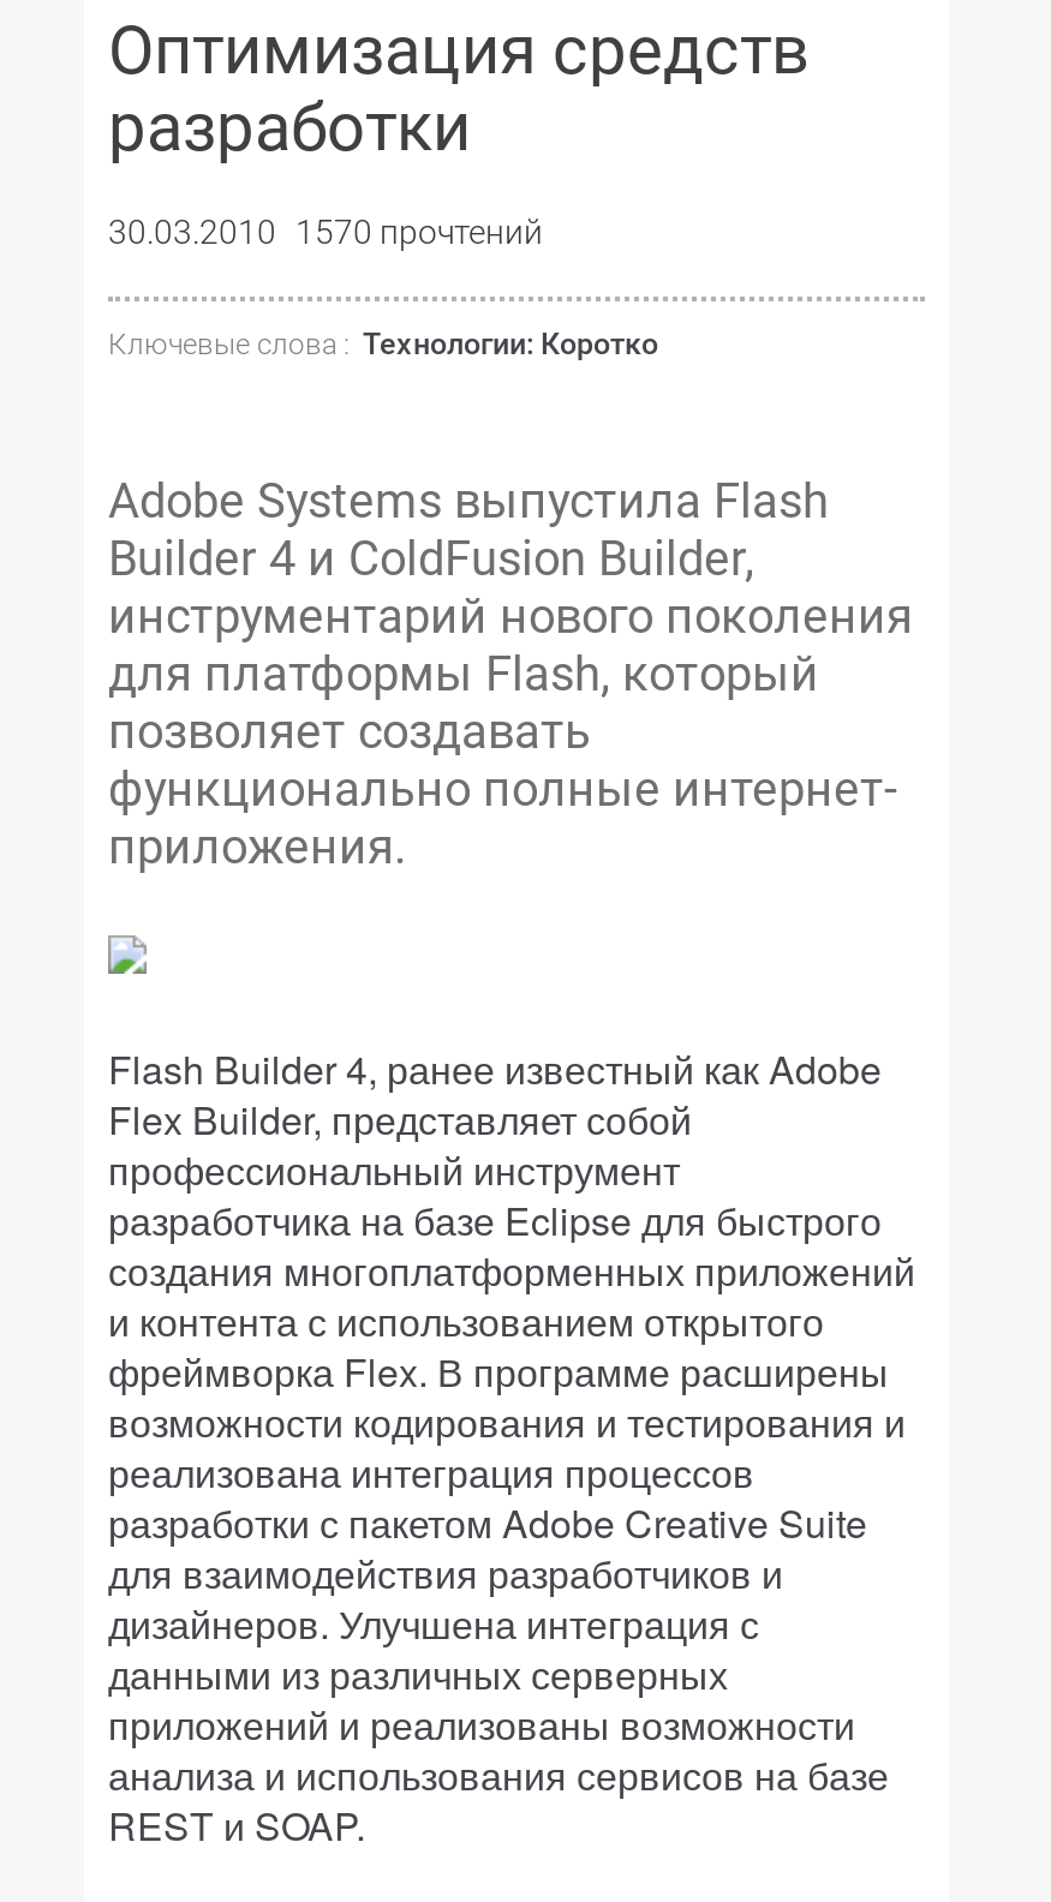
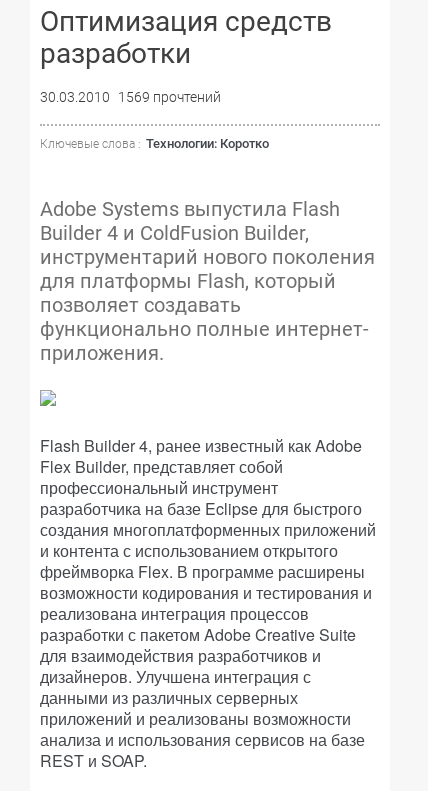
[108,213,543,251] 30.03.2010 1570 прочтений -> [40,89,221,105] 30.03.2010 1569 прочтений

